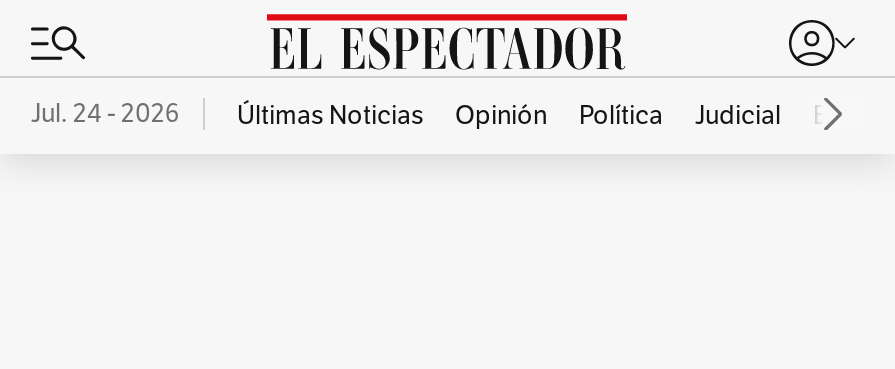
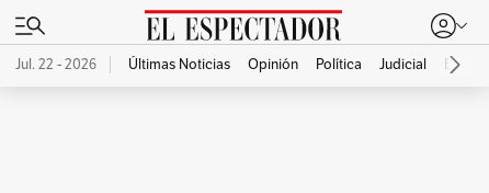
[31,96,179,130] Jul. 24 - 2026 -> [15,56,96,73] Jul. 22 - 2026

